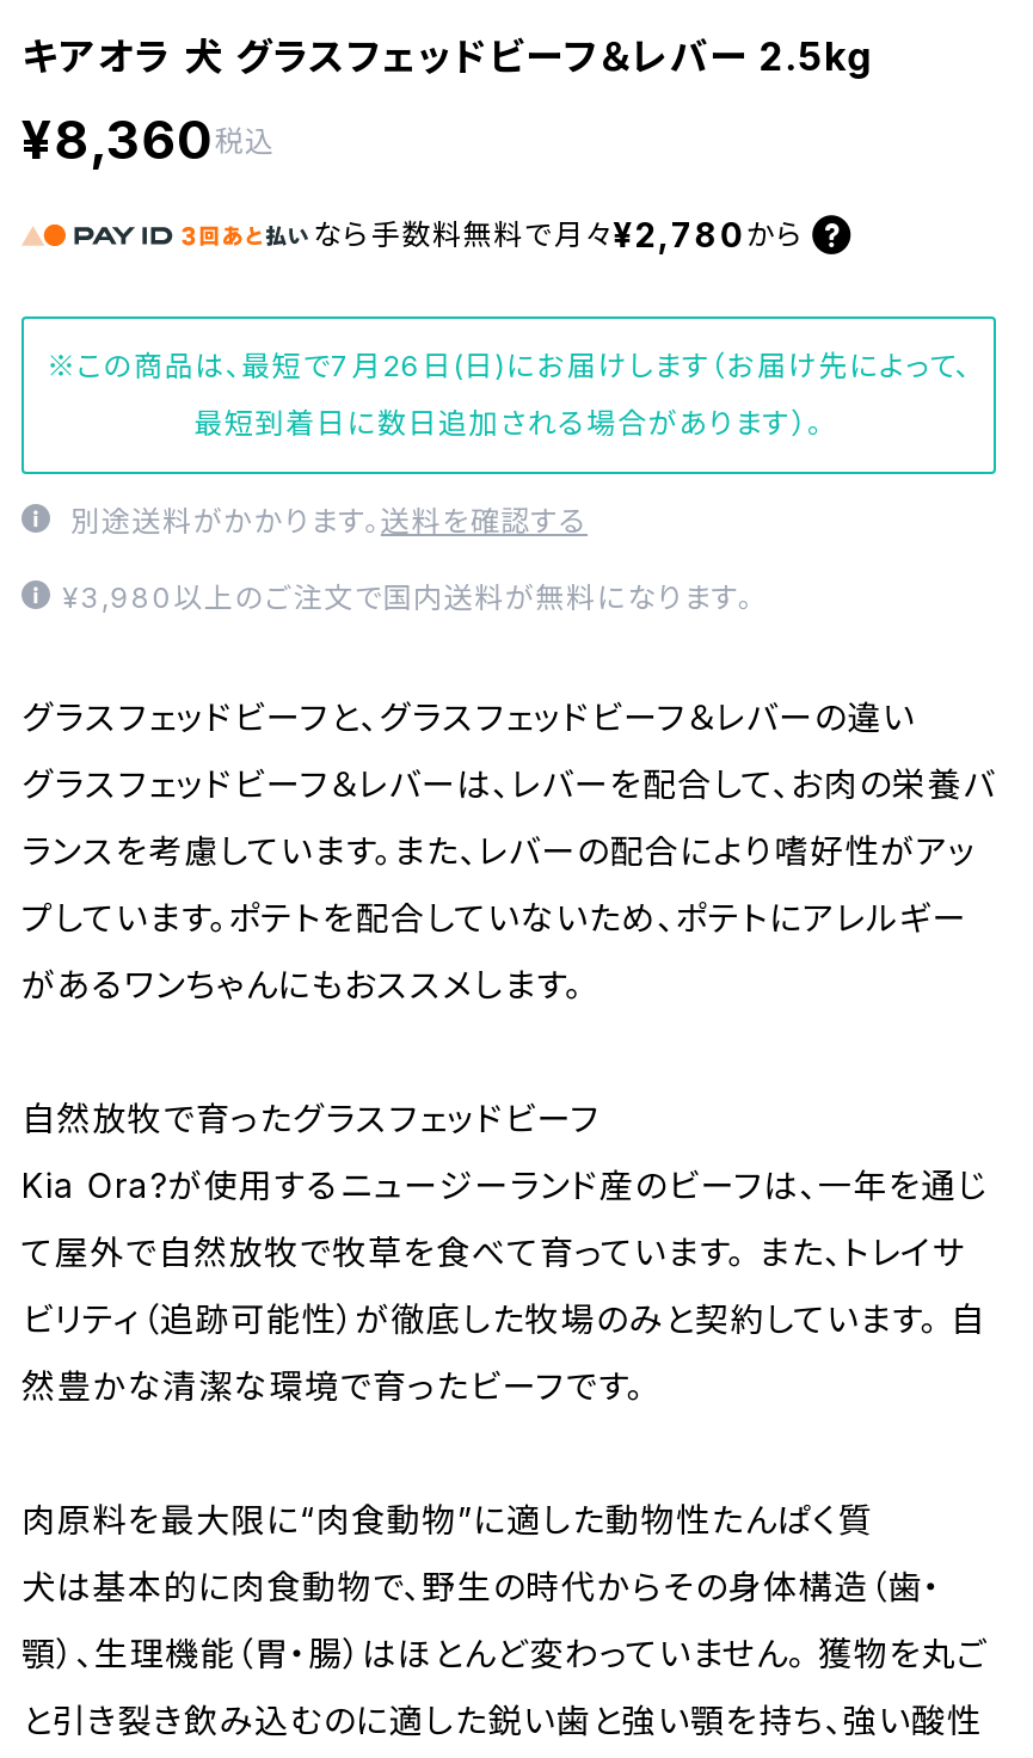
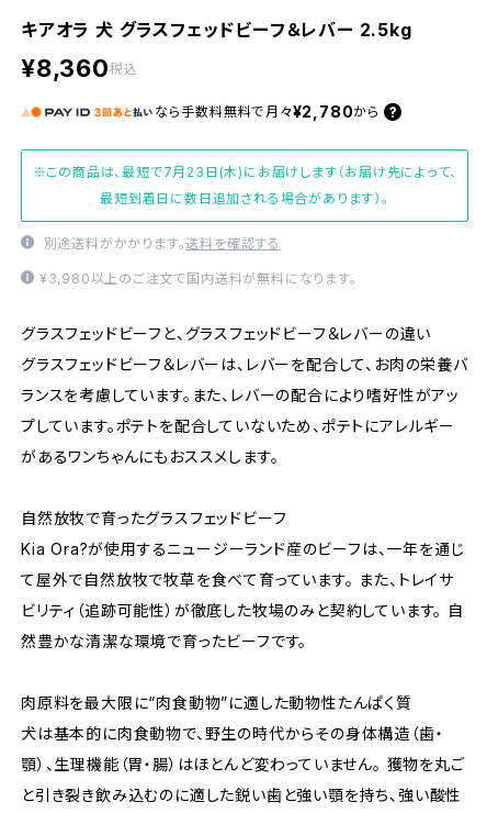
[47,348,971,383] ※この商品は、最短で7月26日(日)にお届けします（お届け先によって、 -> [32,164,457,180] ※この商品は、最短で7月23日(木)にお届けします（お届け先によって、

